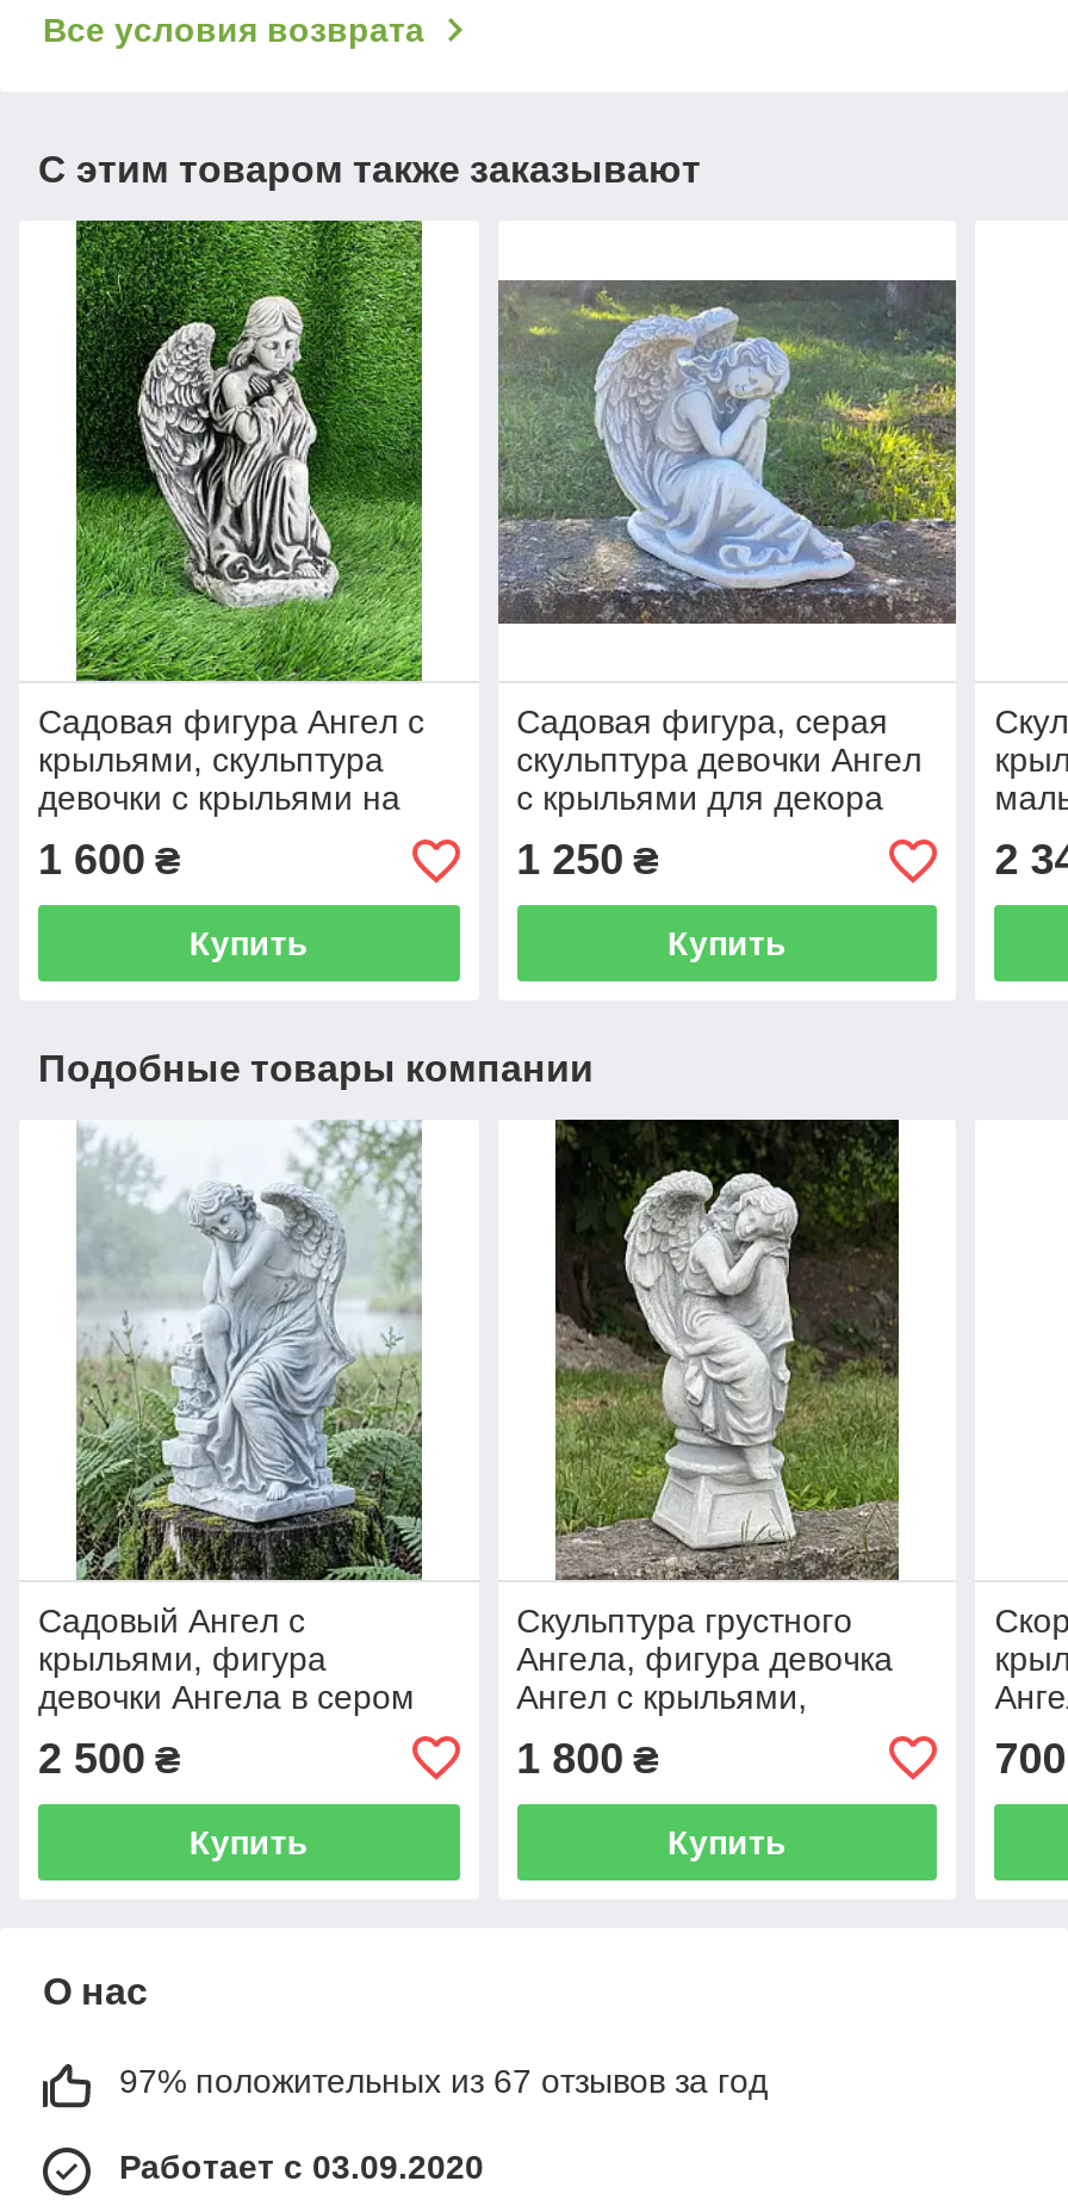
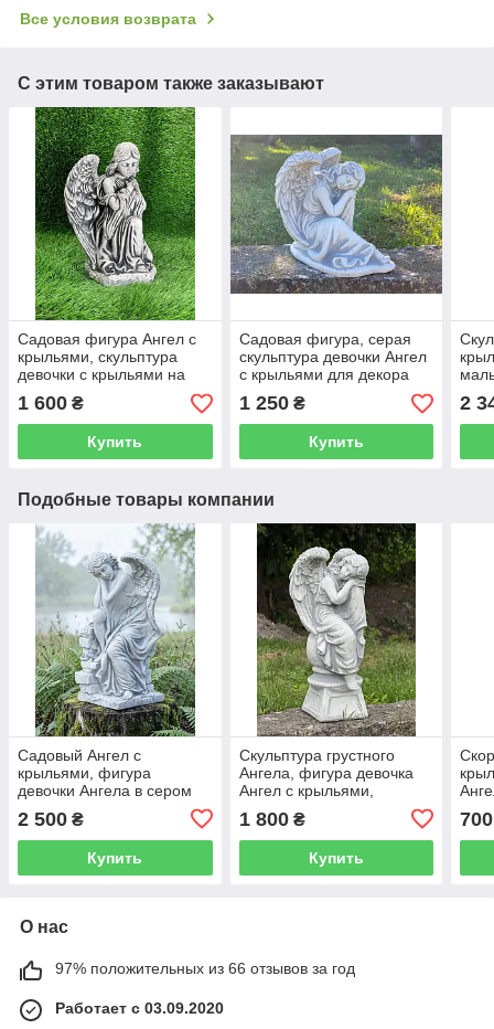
[119,2061,768,2099] 97% положительных из 67 отзывов за год -> [55,959,355,977] 97% положительных из 66 отзывов за год

